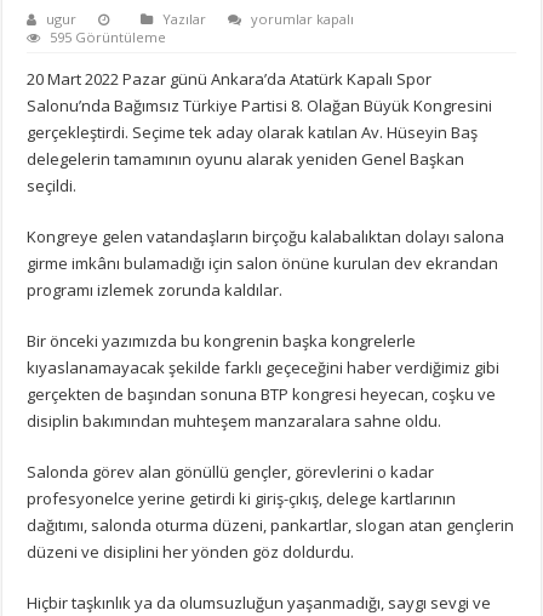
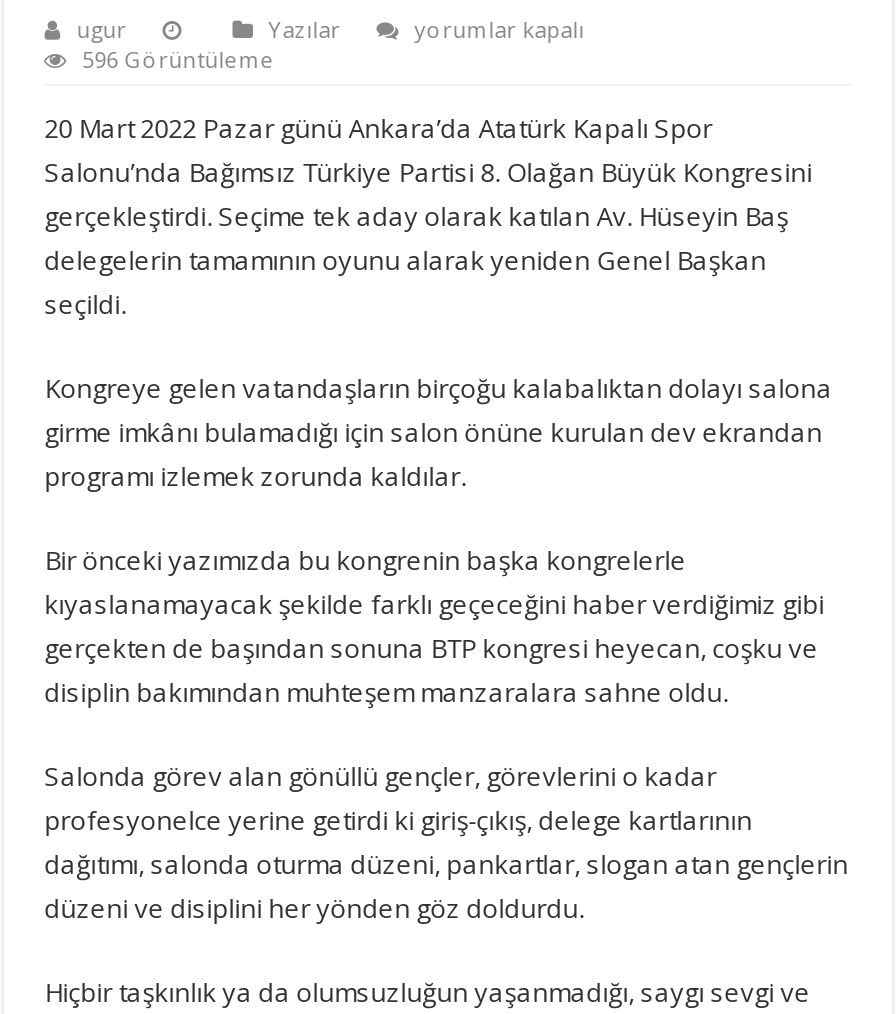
[50,28,166,46] 595 Görüntüleme -> [82,43,274,73] 596 Görüntüleme

